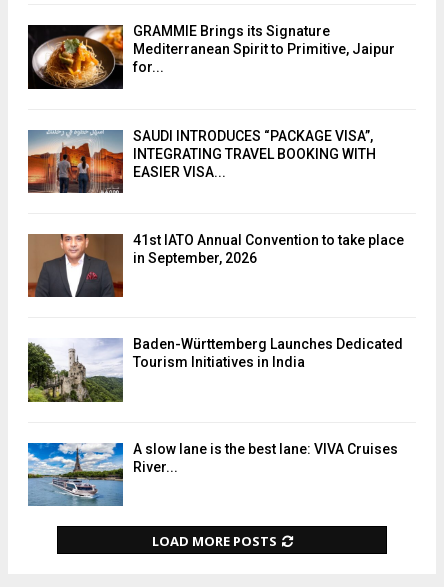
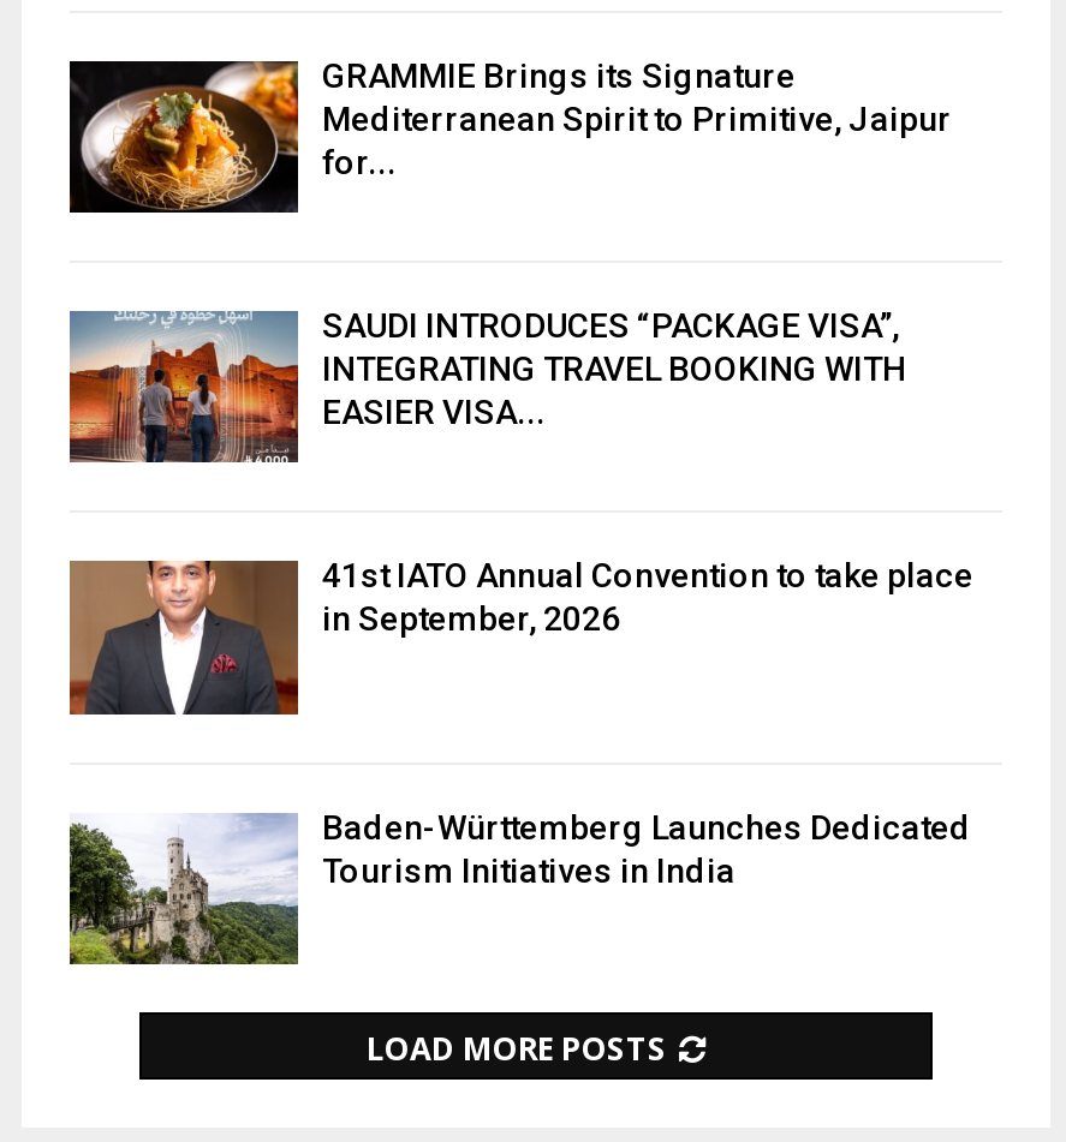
[27,441,398,507] [image] | A slow lane is the best lane: VIVA Cruises | River... -> none

